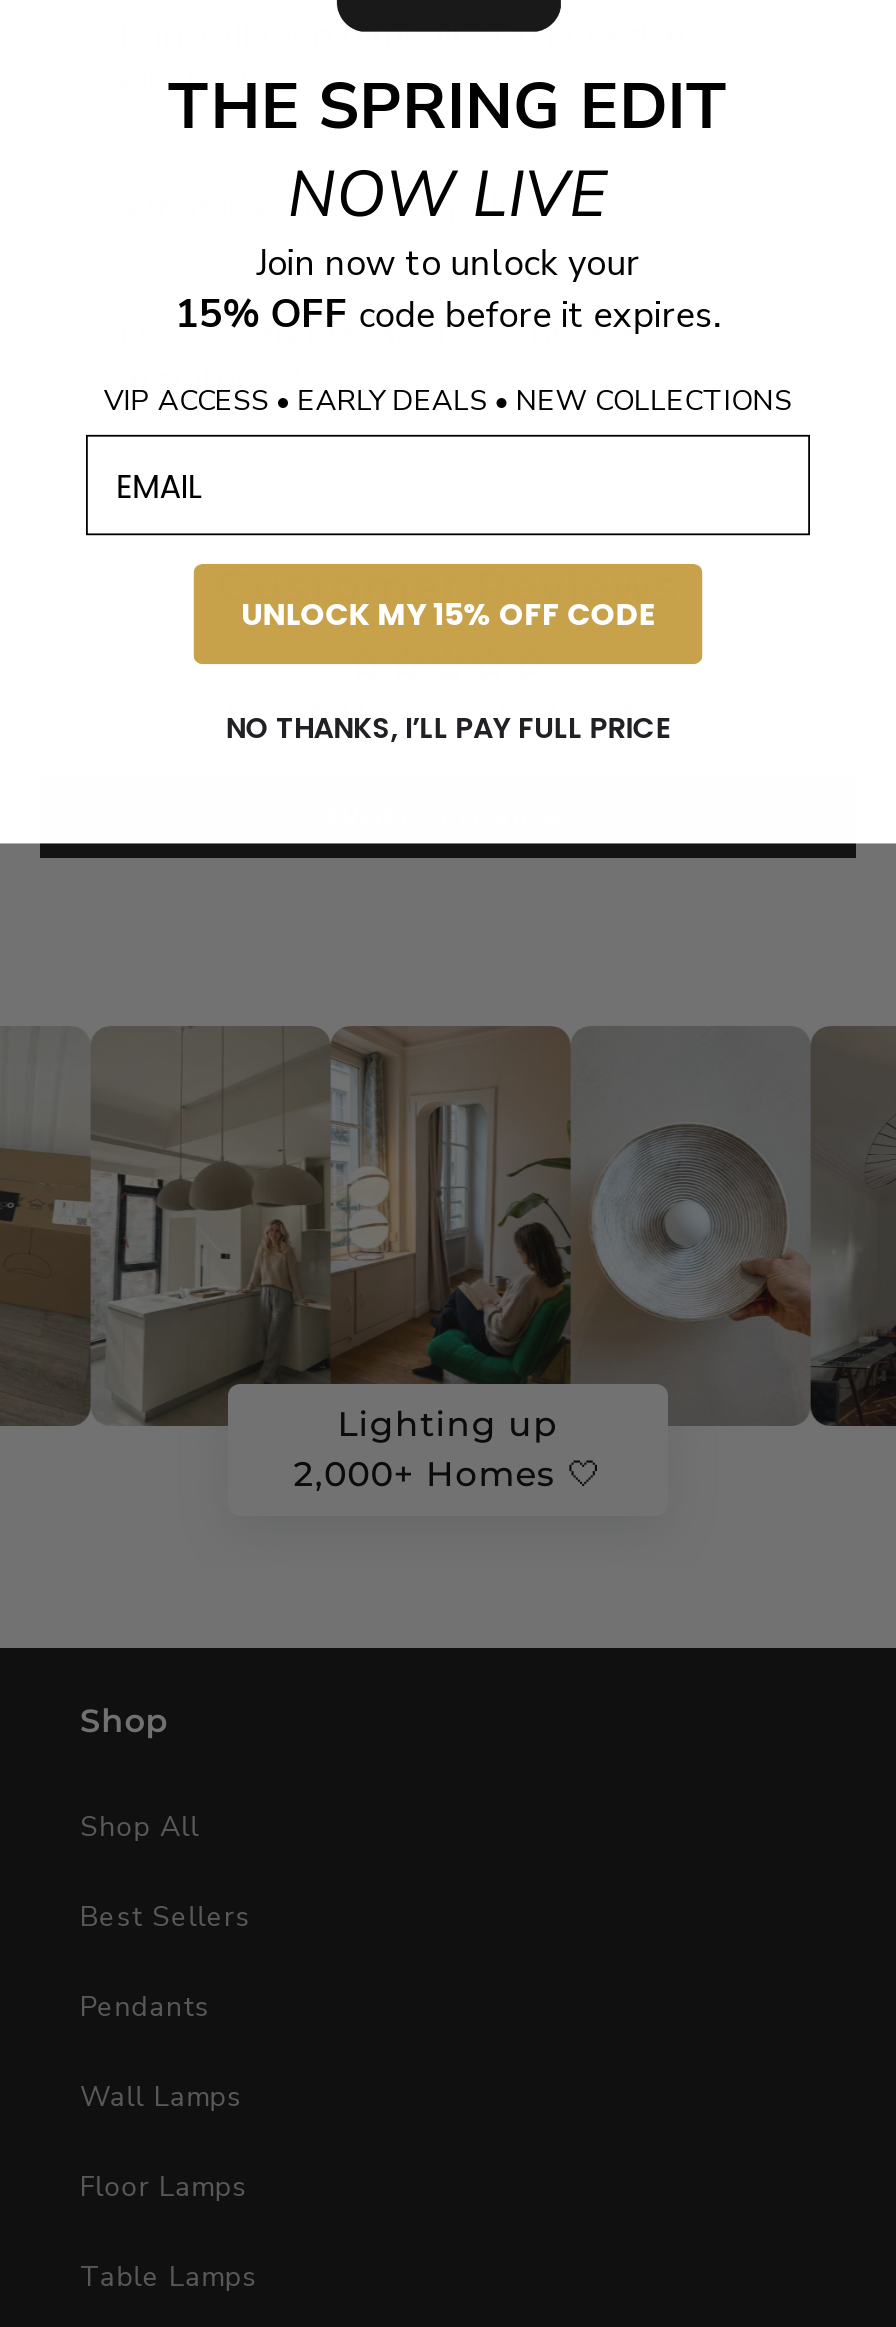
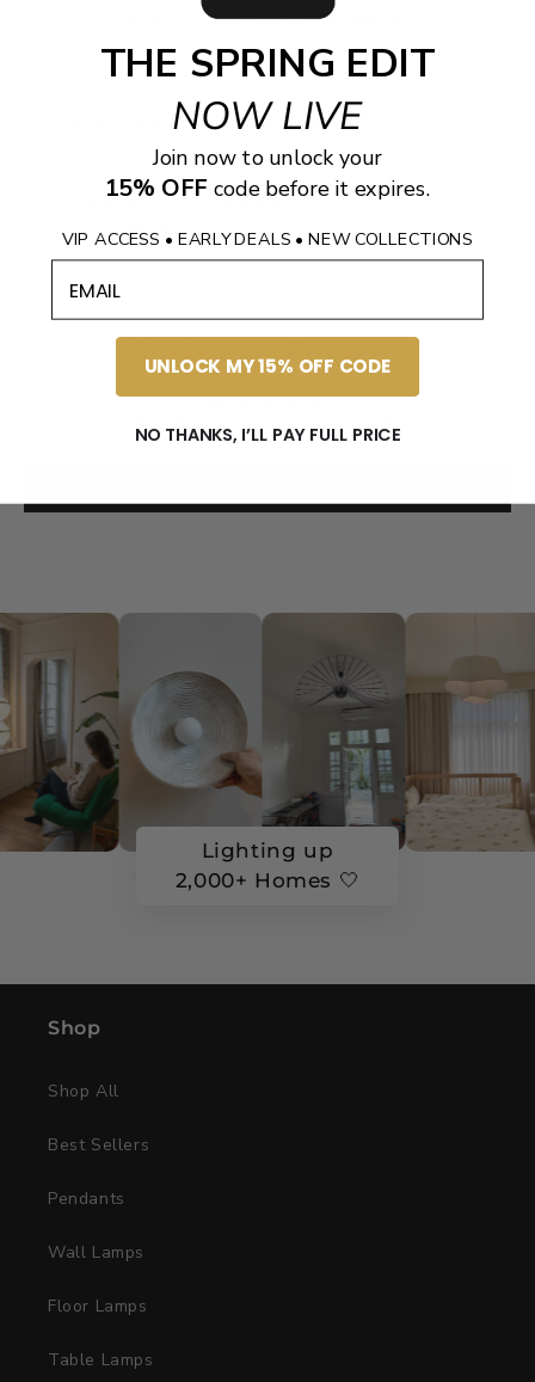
[6,1026,500,1426] [image] -> [4,613,301,852] [image]
[514,1028,890,1426] [image] -> [310,613,531,852] [image]

